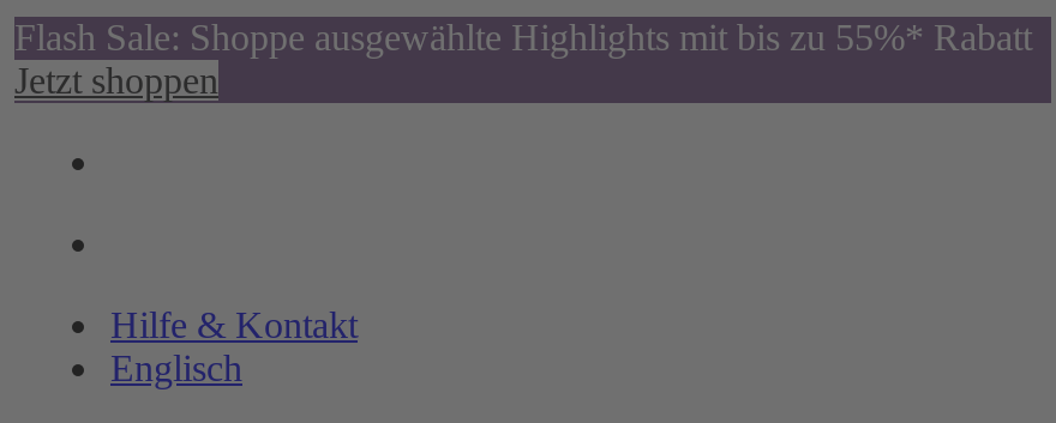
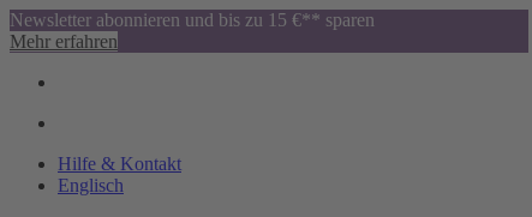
[14,17,1032,101] Flash Sale: Shoppe ausgewählte Highlights mit bis zu 55%* Rabatt | Jetzt shoppen -> [10,10,375,52] Newsletter abonnieren und bis zu 15 €** sparen | Mehr erfahren

